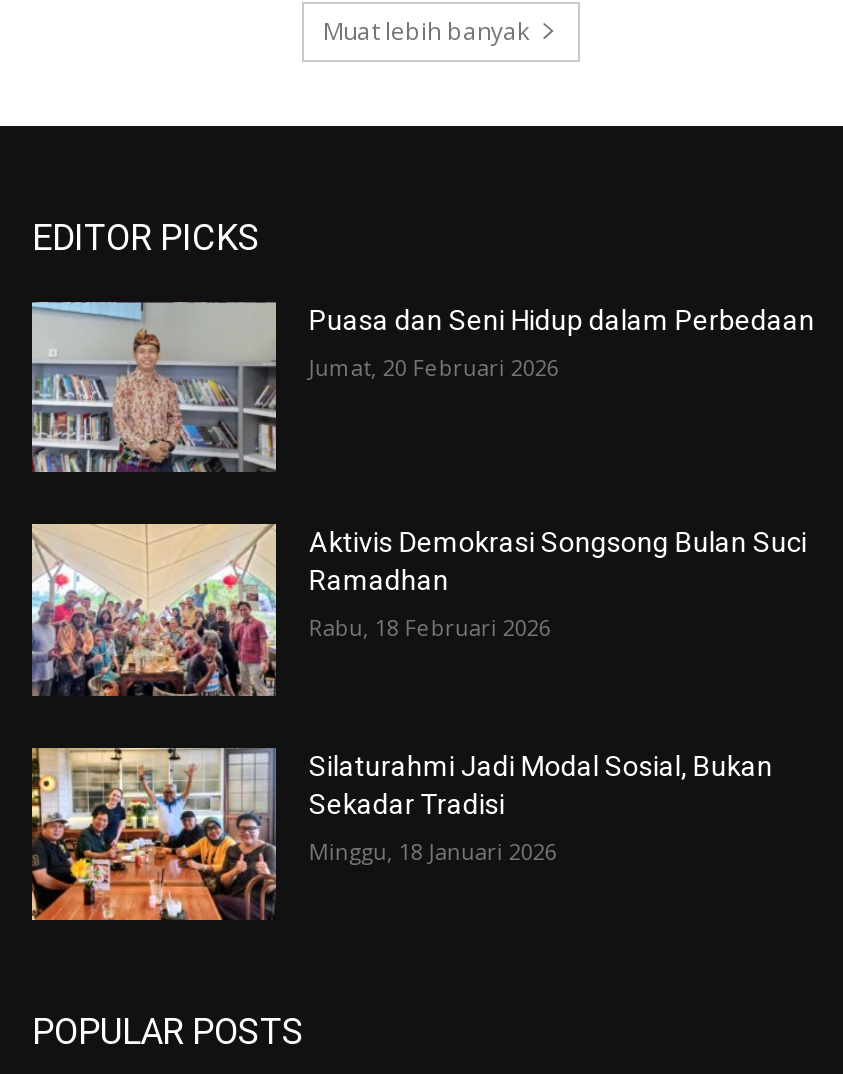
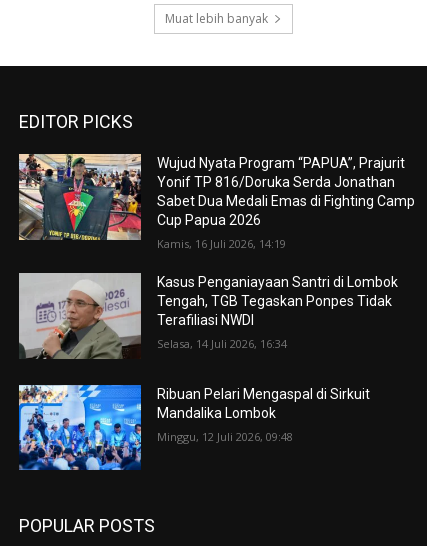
[32,301,815,473] [image] | Puasa dan Seni Hidup dalam Perbedaan -> [19,153,415,241] [image] | Wujud Nyata Program “PAPUA”, Prajurit | Yonif TP 816/Doruka Serda Jonathan | Sabet Dua Medali Emas di Fighting Camp | Cup Papua 2026
[309,351,559,381] Jumat, 20 Februari 2026 -> [157,236,286,251] Kamis, 16 Juli 2026, 14:19
[32,523,807,697] [image] | Aktivis Demokrasi Songsong Bulan Suci | Ramadhan -> [19,273,398,360] [image] | Kasus Penganiayaan Santri di Lombok | Tengah, TGB Tegaskan Ponpes Tidak | Terafiliasi NWDI
[309,613,551,643] Rabu, 18 Februari 2026 -> [157,336,287,351] Selasa, 14 Juli 2026, 16:34
[30,745,773,923] [image] | Silaturahmi Jadi Modal Sosial, Bukan | Sekadar Tradisi -> [18,384,370,471] [image] | Ribuan Pelari Mengaspal di Sirkuit | Mandalika Lombok
[309,836,557,866] Minggu, 18 Januari 2026 -> [157,429,293,444] Minggu, 12 Juli 2026, 09:48

